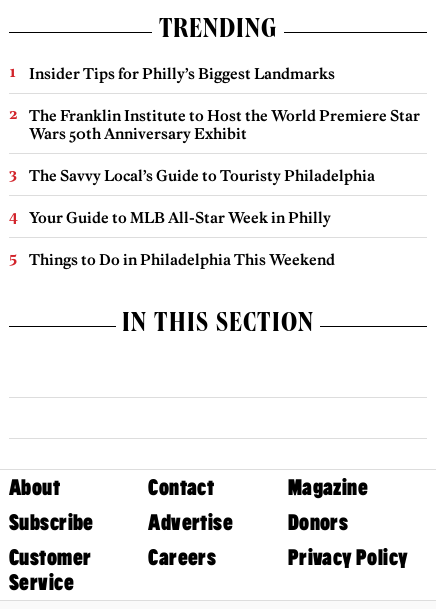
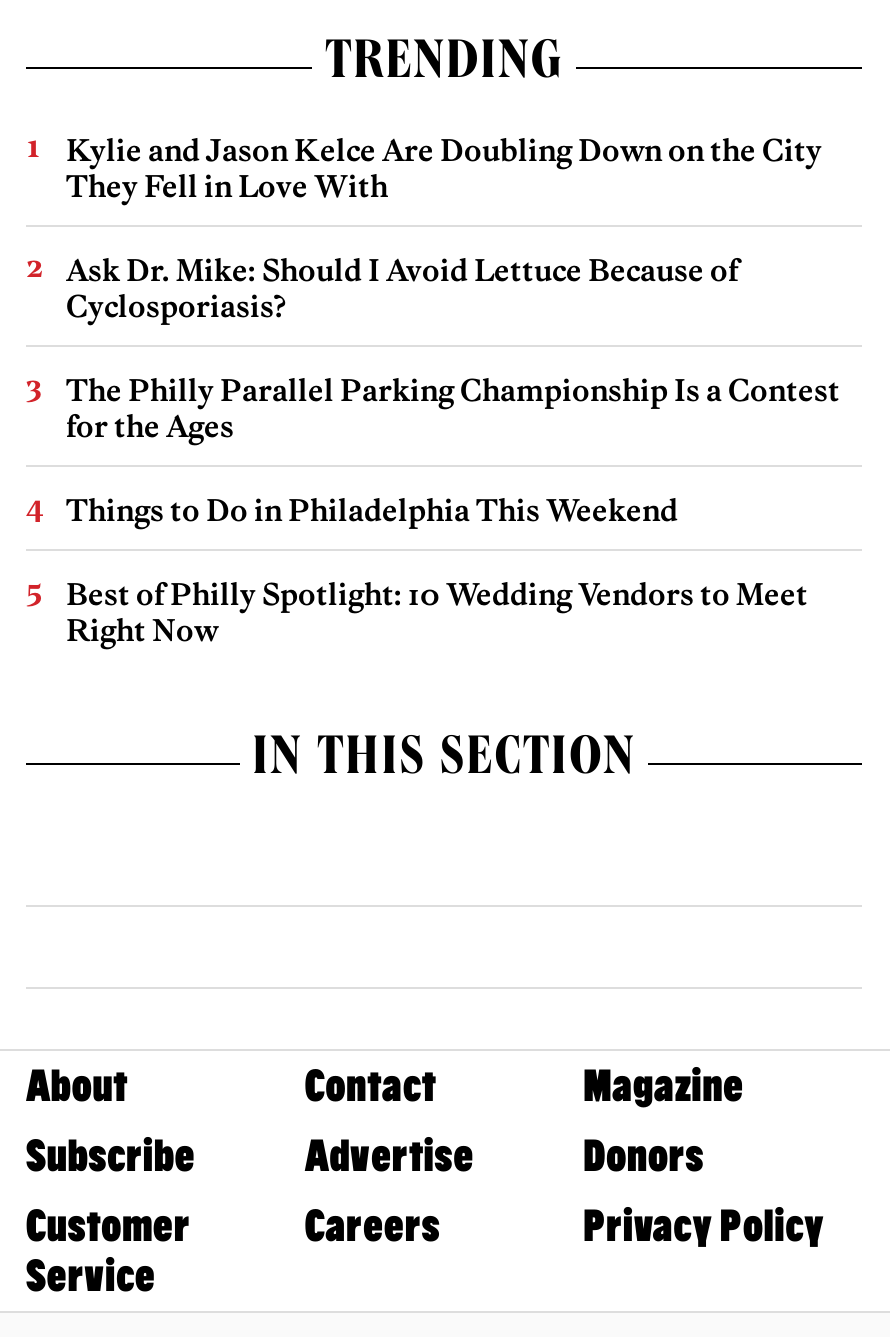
[29,64,420,227] Insider Tips for Philly’s Biggest Landmarks | The Franklin Institute to Host the World Premiere Star | Wars 50th Anniversary Exhibit | The Savvy Local’s Guide to Touristy Philadelphia | Your Guide to MLB All-Star Week in Philly -> [66,131,840,445] Kylie and Jason Kelce Are Doubling Down on the City | They Fell in Love With | Ask Dr. Mike: Should I Avoid Lettuce Because of | Cyclosporiasis? | The Philly Parallel Parking Championship Is a Contest | for the Ages
none -> [66,575,808,649] Best of Philly Spotlight: 10 Wedding Vendors to Meet | Right Now

